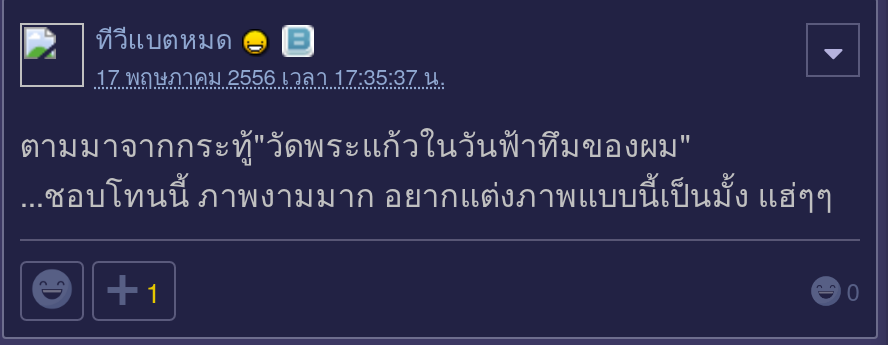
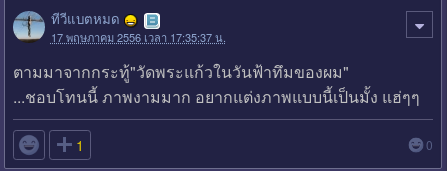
[18,20,86,90] [image] -> [12,11,46,44] [image]

